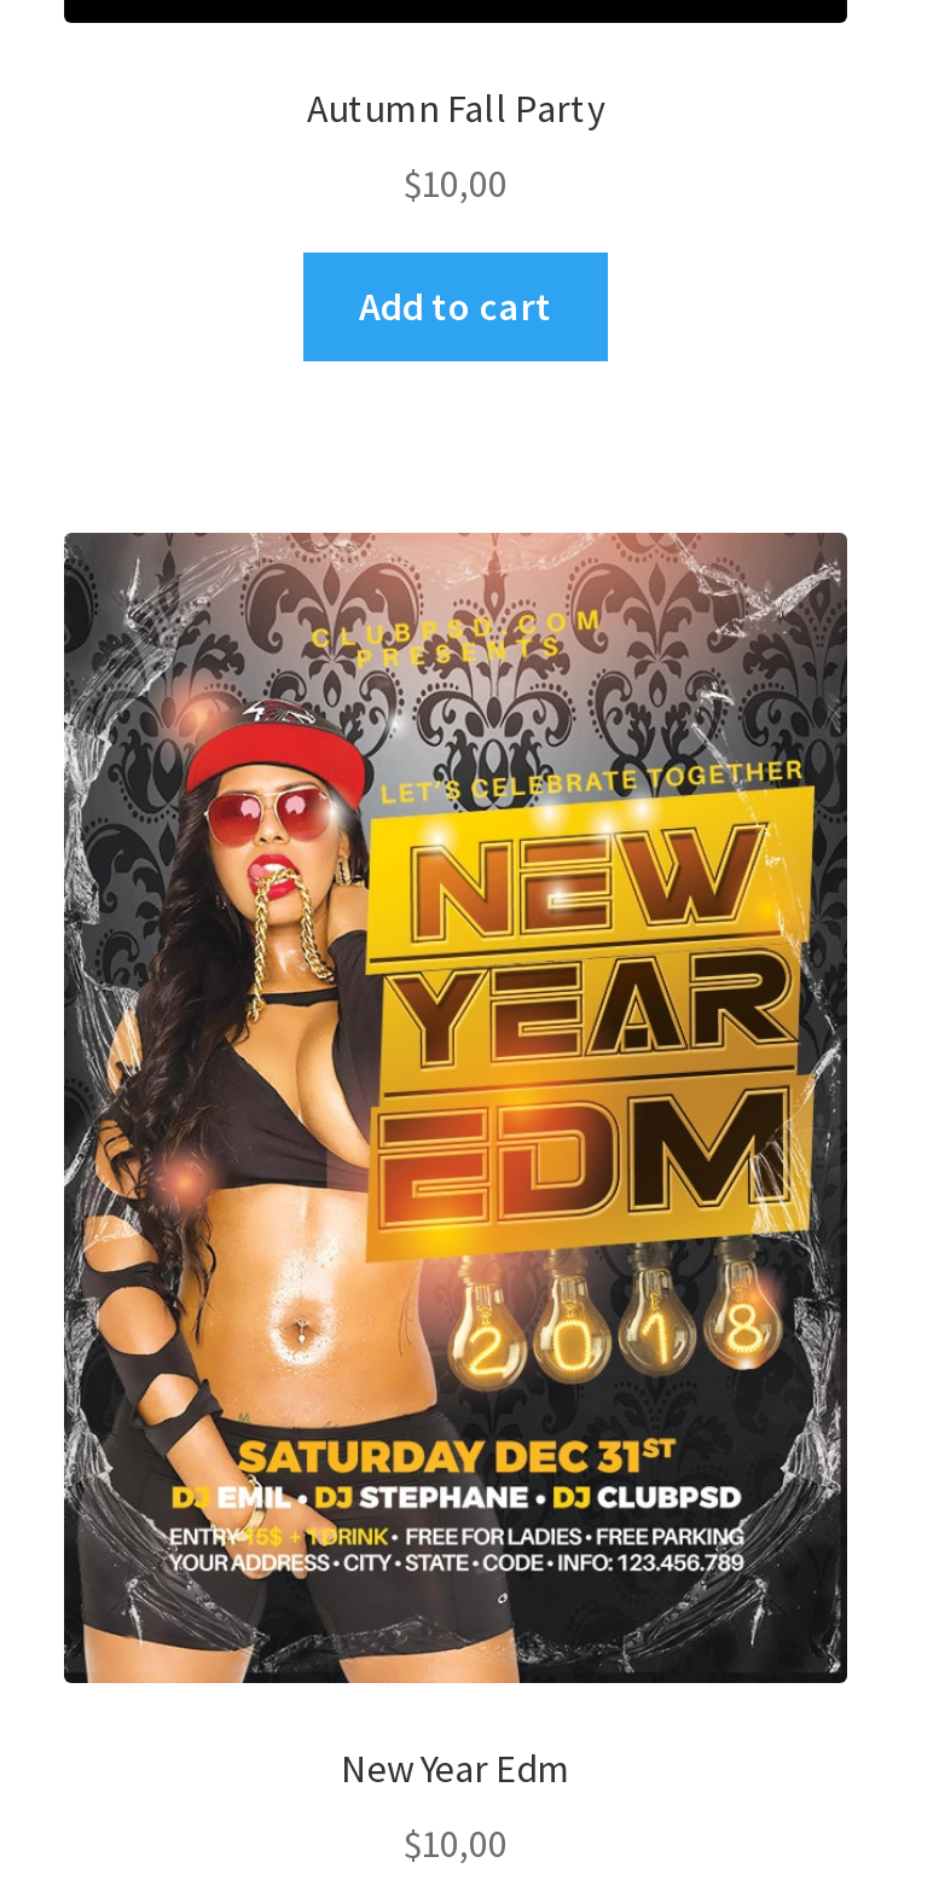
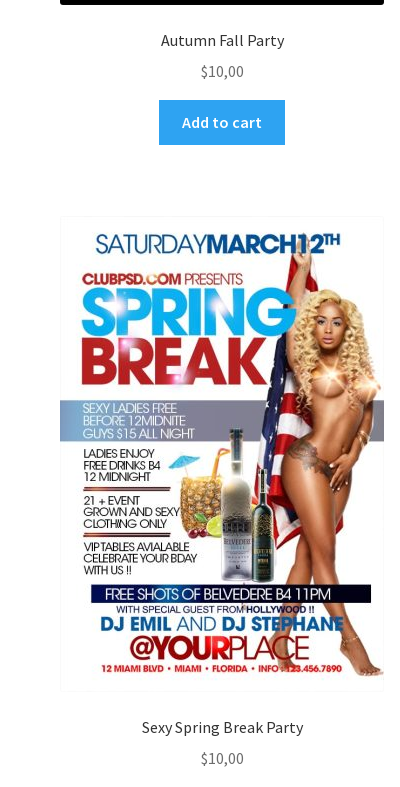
[62,530,850,1792] [image] | New Year Edm -> [60,216,384,737] [image] | Sexy Spring Break Party

